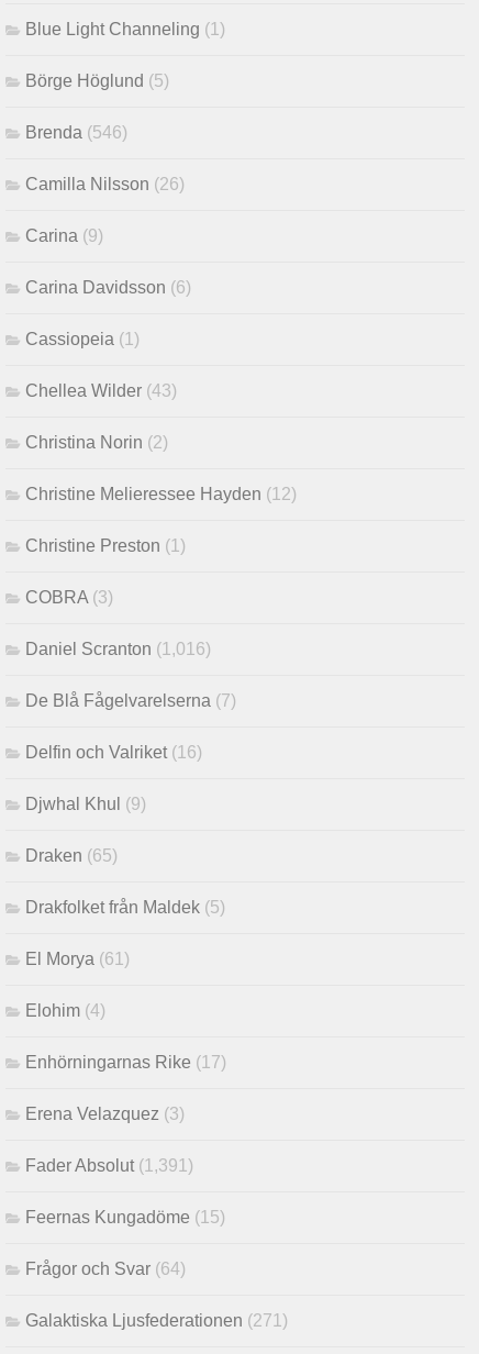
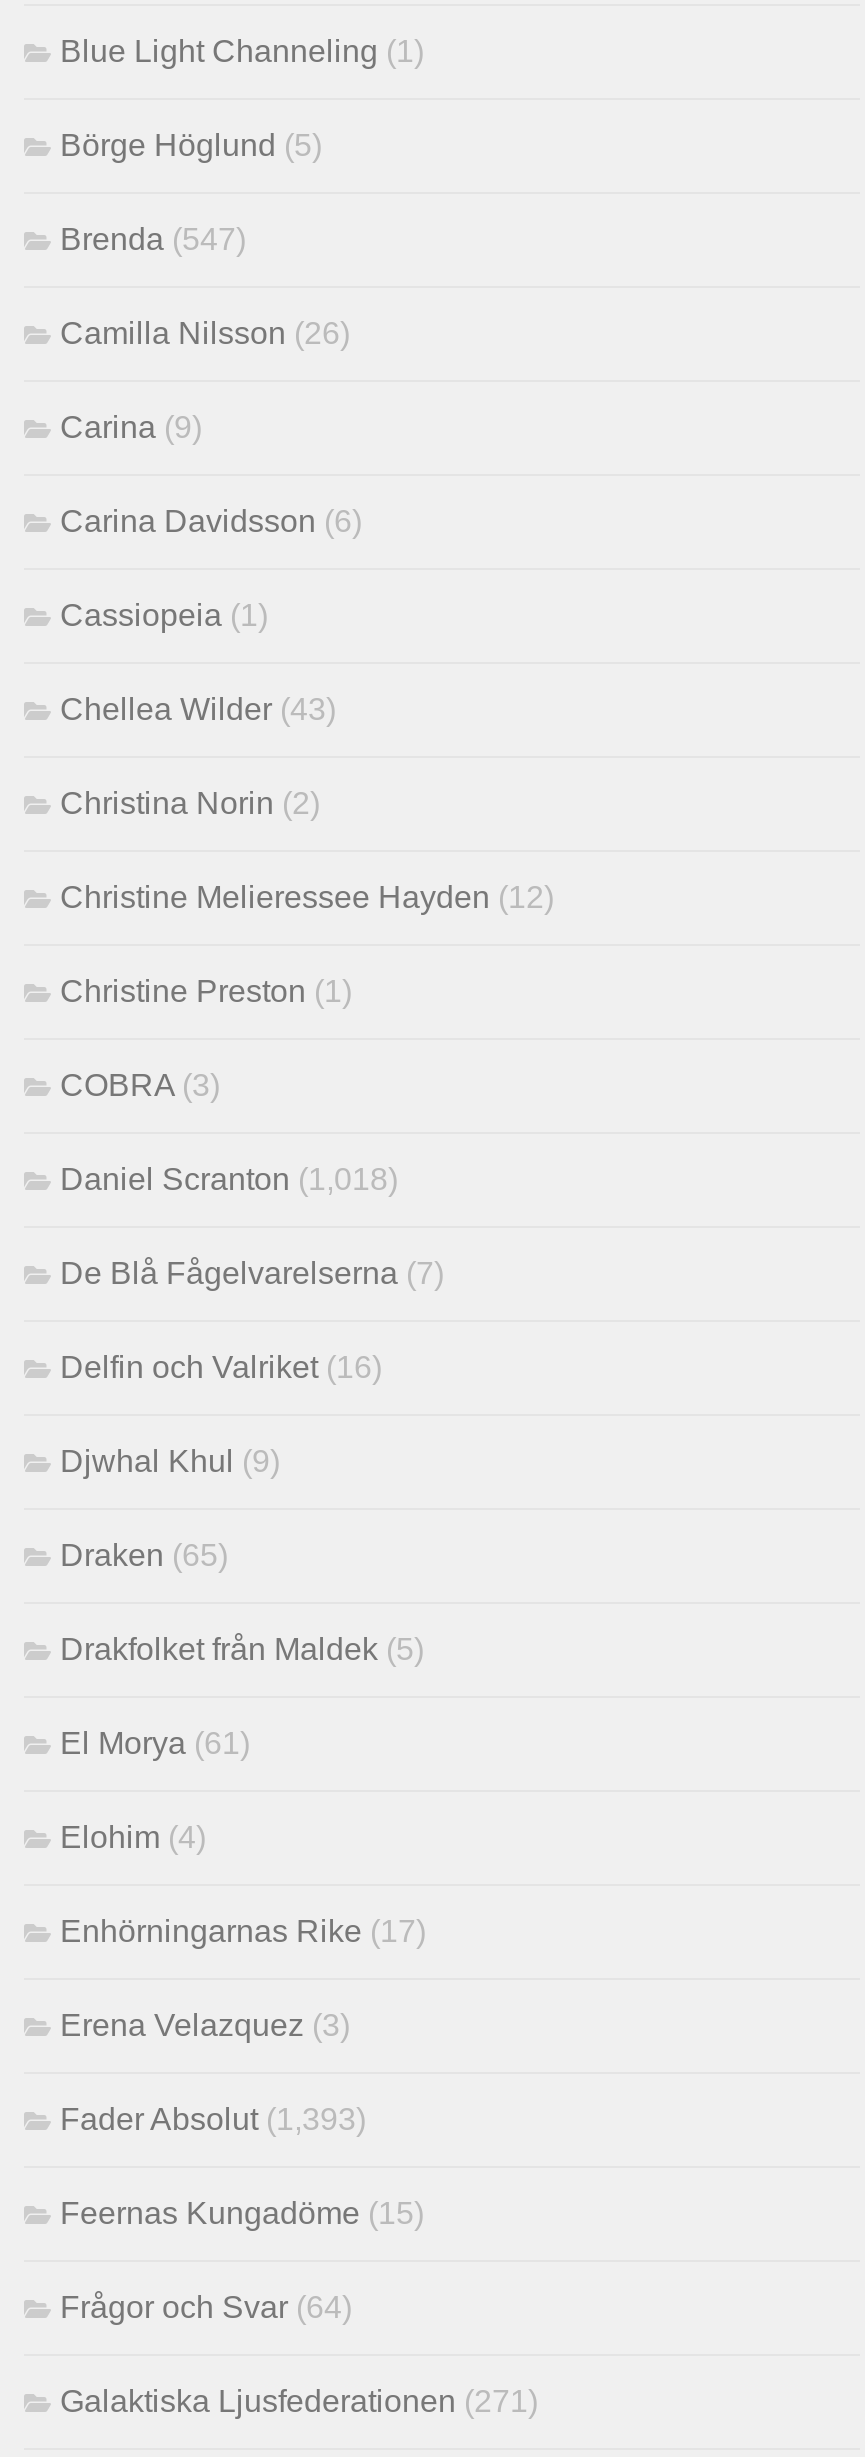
[25,123,127,141] Brenda (546) -> [60,222,246,256] Brenda (547)
[25,639,211,658] Daniel Scranton (1,016) -> [60,1162,398,1196] Daniel Scranton (1,018)
[25,1156,193,1174] Fader Absolut (1,391) -> [60,2102,366,2136] Fader Absolut (1,393)

